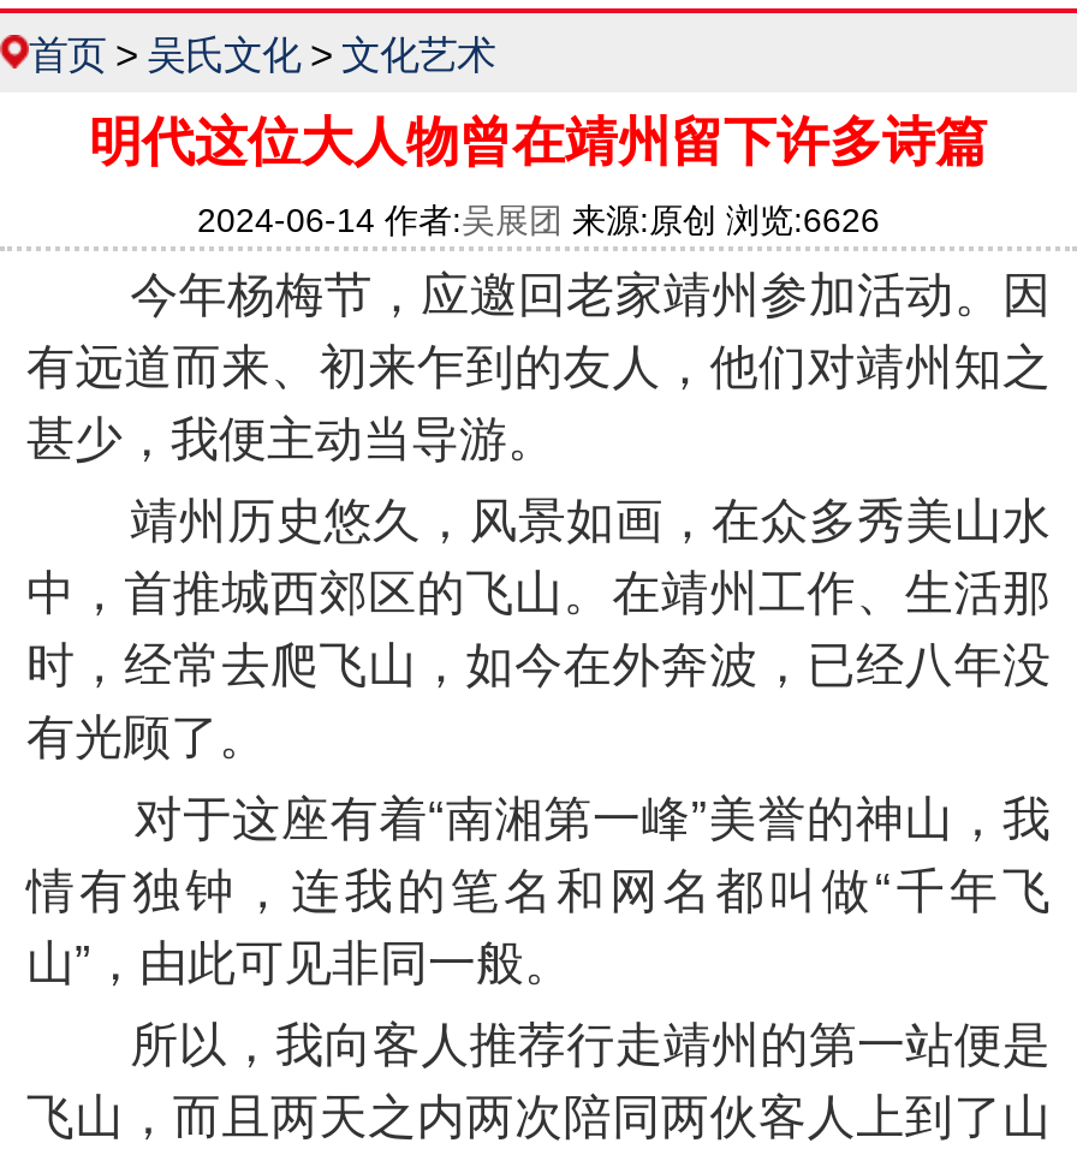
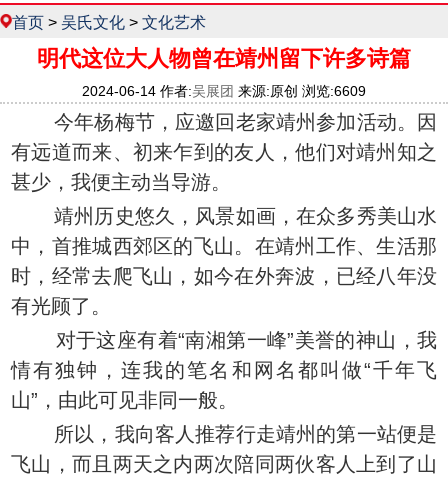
[197,201,880,239] 2024-06-14 作者:吴展团来源:原创 浏览:6626 -> [82,83,366,99] 2024-06-14 作者:吴展团来源:原创 浏览:6609

